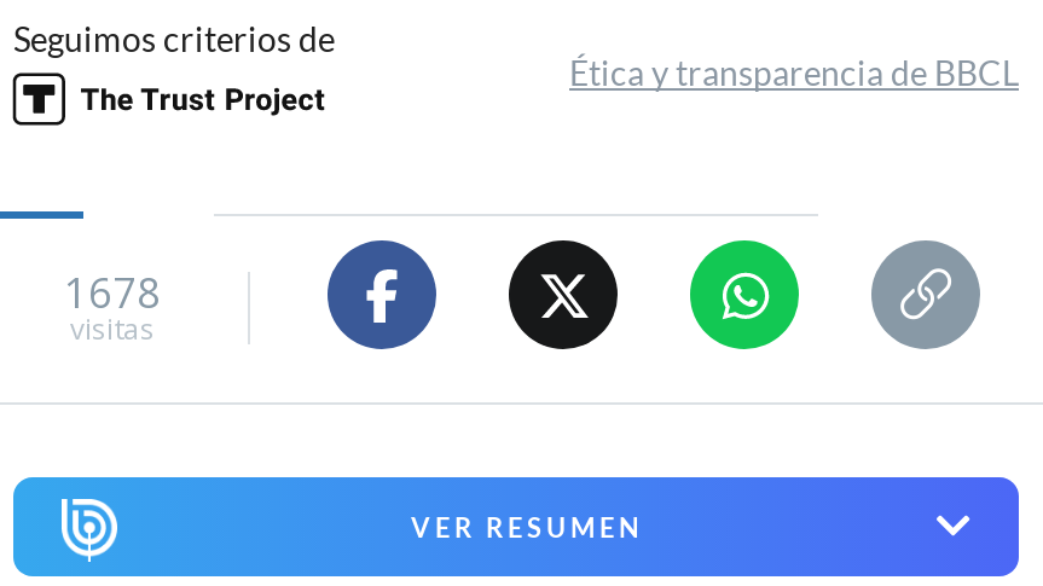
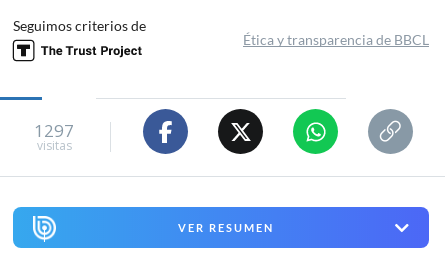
[64,264,161,319] 1678 -> [34,119,74,142] 1297

